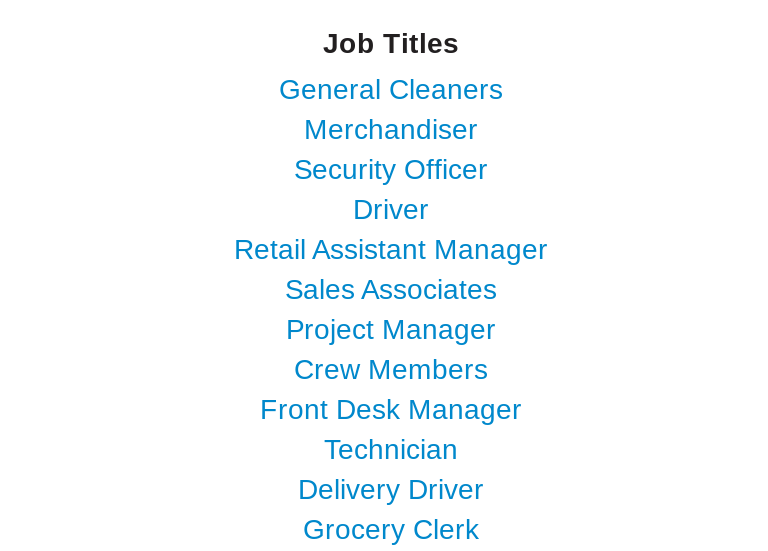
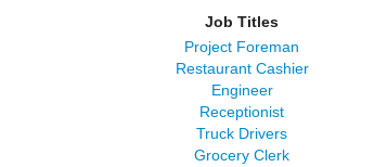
[234,73,548,505] General Cleaners | Merchandiser | Security Officer | Driver | Retail Assistant Manager | Sales Associates | Project Manager | Crew Members | Front Desk Manager | Technician | Delivery Driver -> [175,38,308,142] Project Foreman | Restaurant Cashier | Engineer | Receptionist | Truck Drivers

